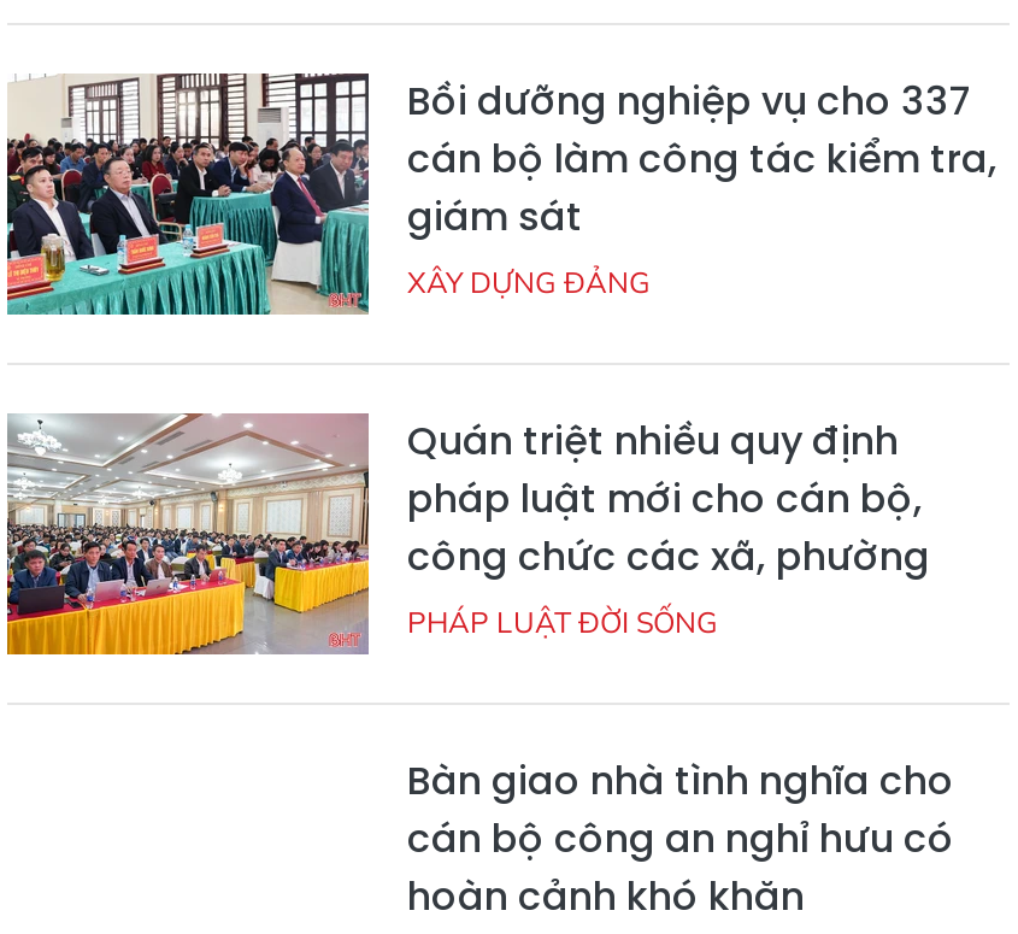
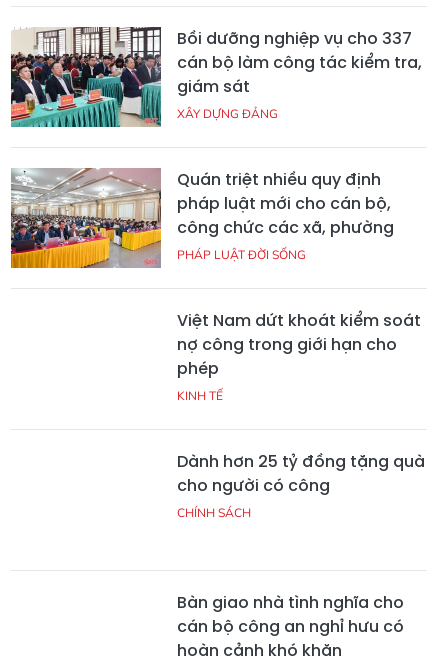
none -> [177,309,425,520] Việt Nam dứt khoát kiểm soát | nợ công trong giới hạn cho | phép | KINH TẾ | Dành hơn 25 tỷ đồng tặng quà | cho người có công | CHÍNH SÁCH

